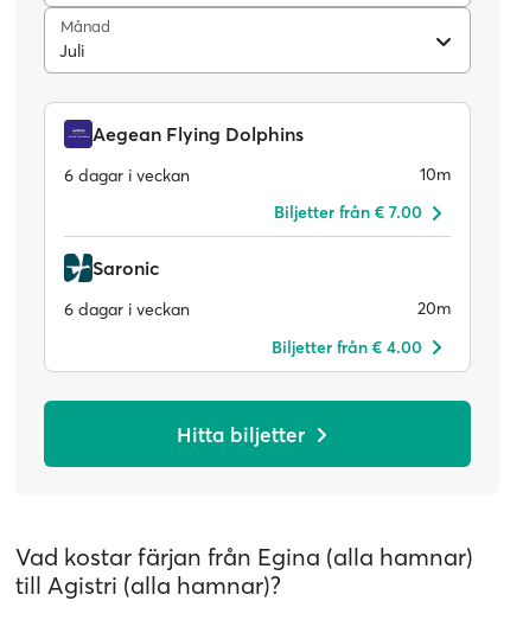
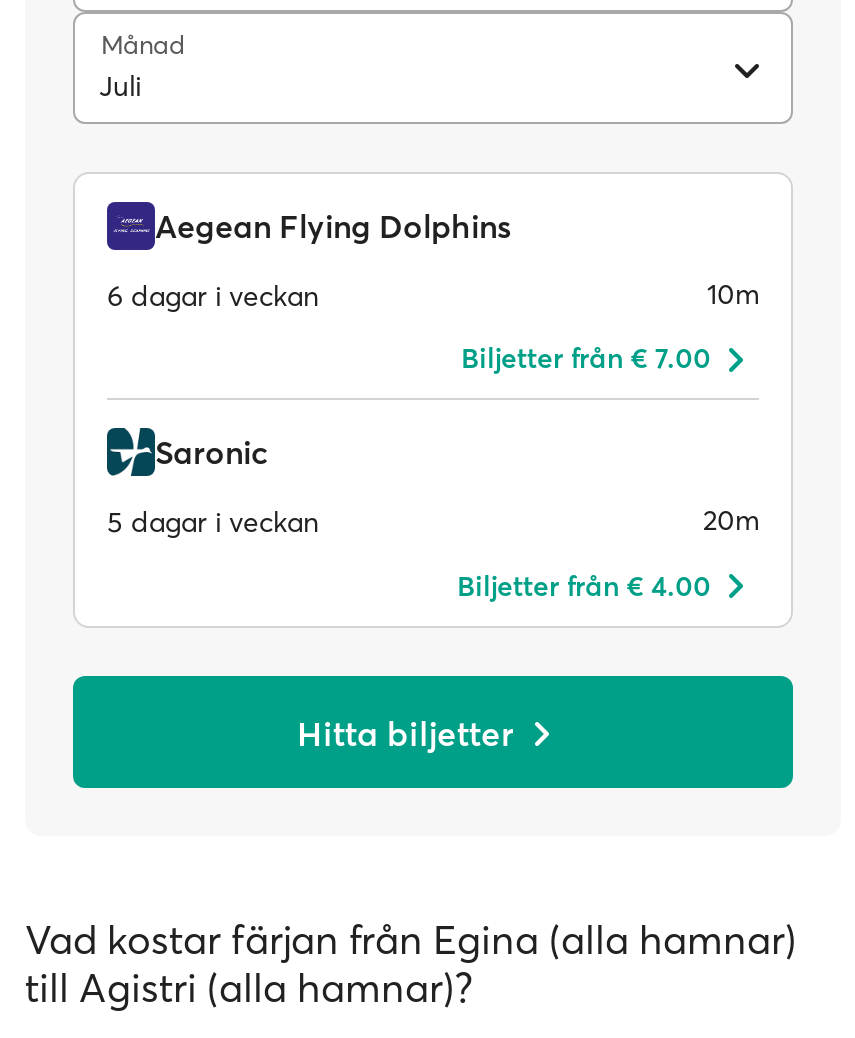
[64,298,190,319] 6 dagar i veckan -> [107,503,319,539] 5 dagar i veckan

